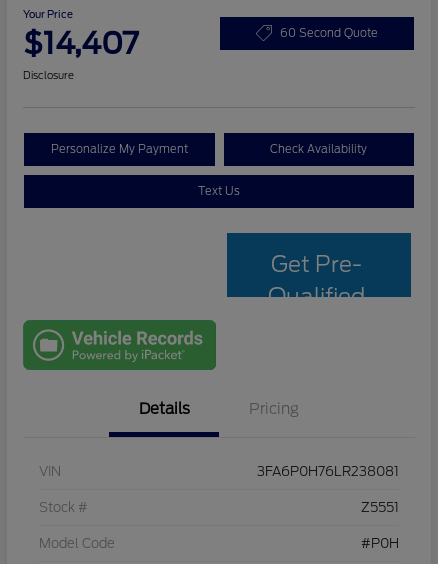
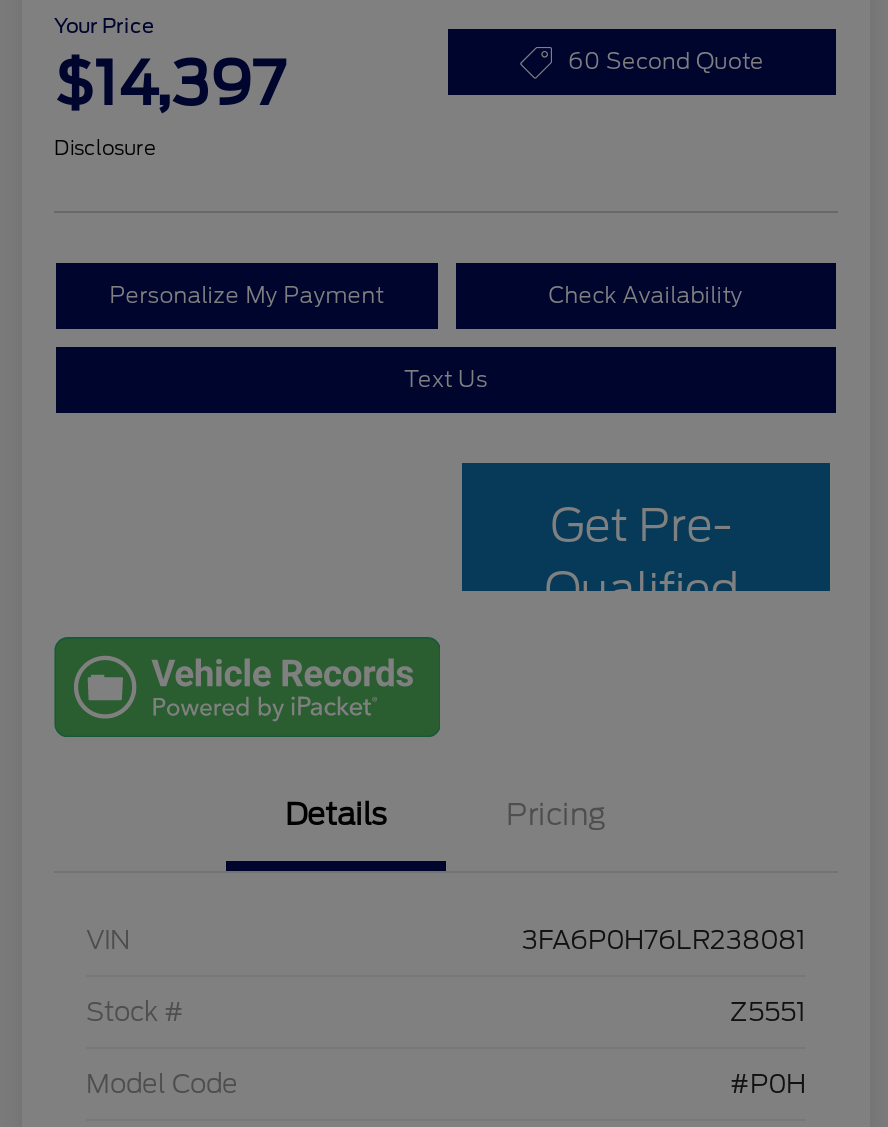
[23,25,138,61] $14,407 -> [54,47,284,119] $14,397

